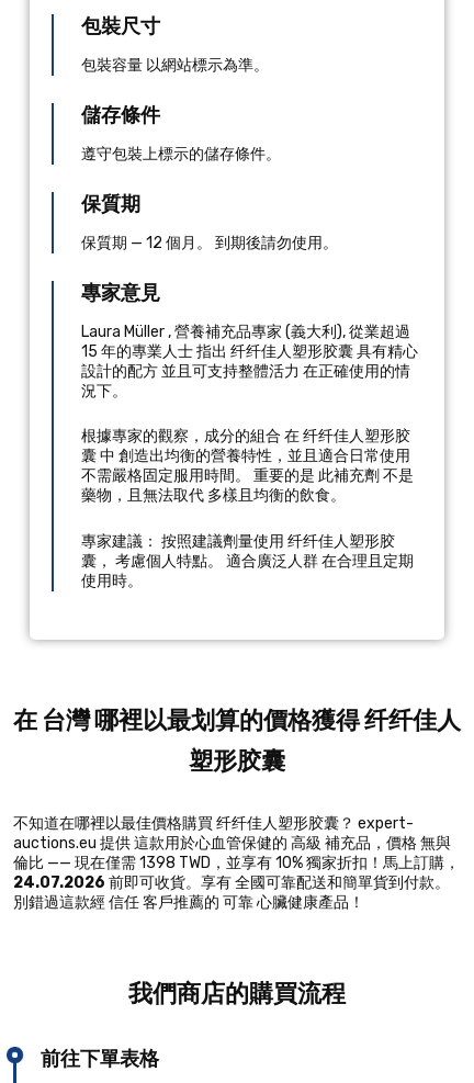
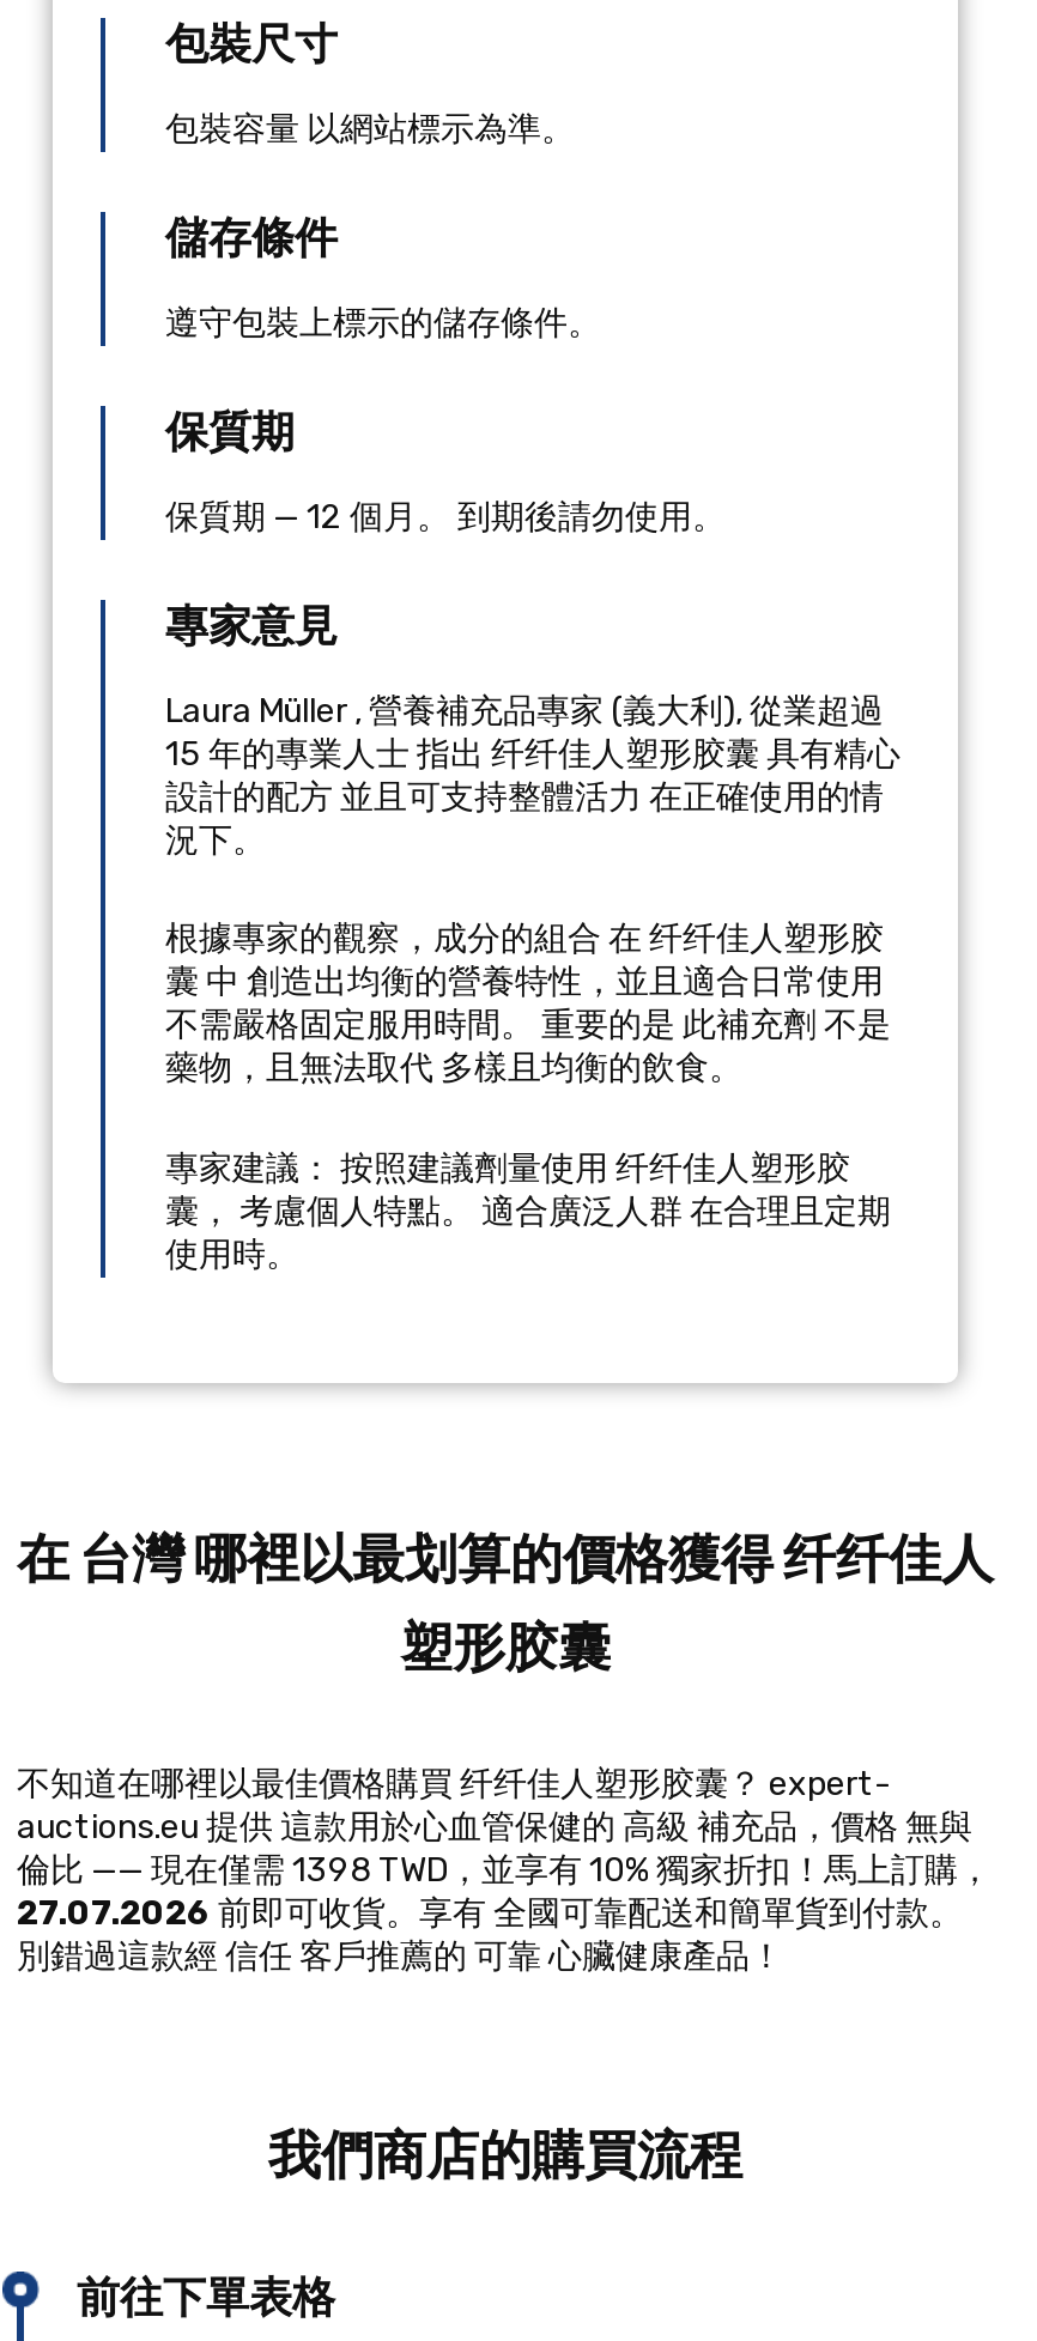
[13,874,450,892] 24.07.2026前即可收貨。享有 全國可靠配送和簡單貨到付款。 -> [17,1893,963,1934] 27.07.2026前即可收貨。享有 全國可靠配送和簡單貨到付款。

